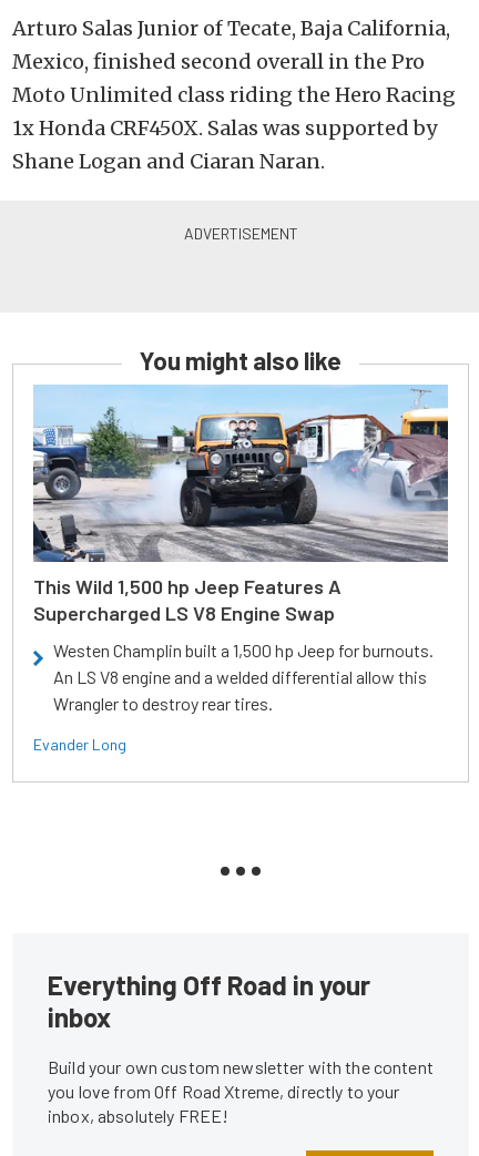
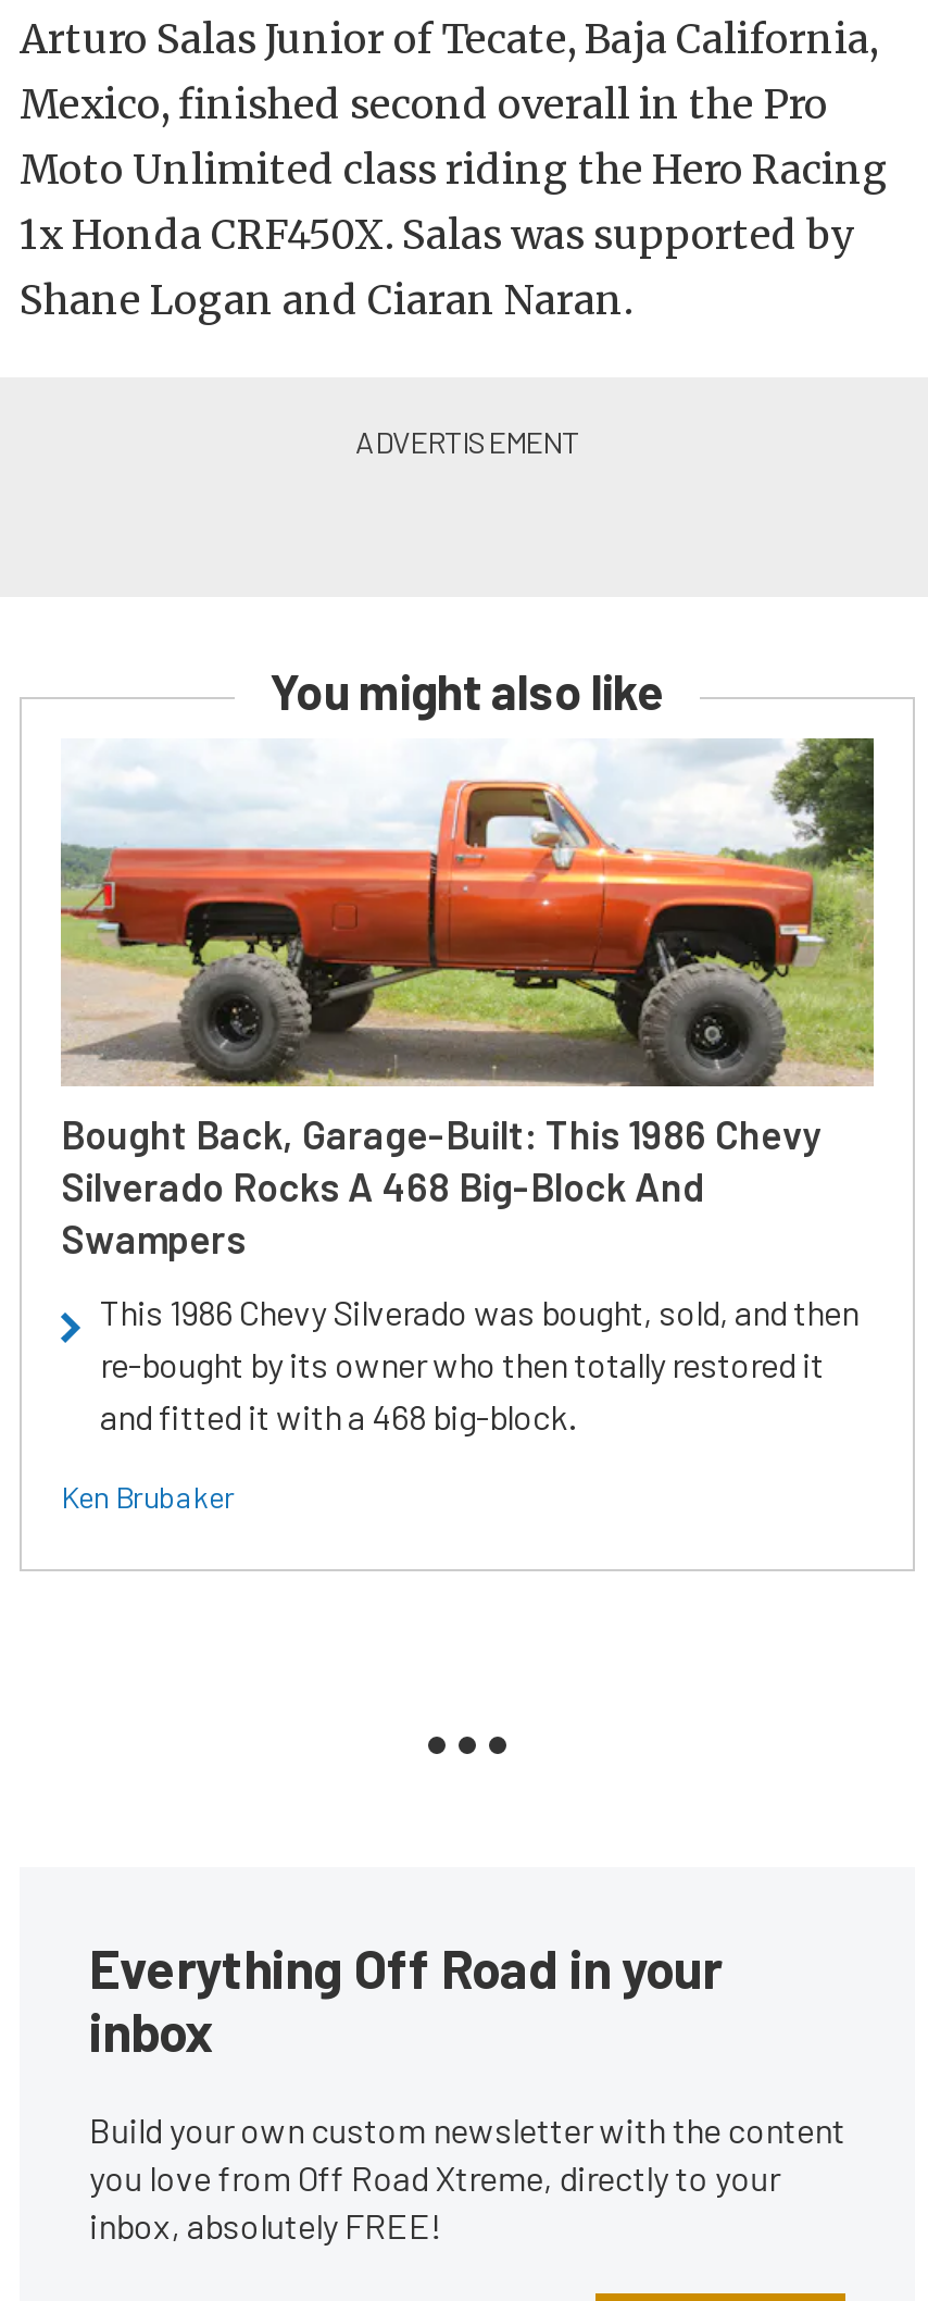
[32,383,449,626] [image] | This Wild 1,500 hp Jeep Features A | Supercharged LS V8 Engine Swap -> [61,736,876,1264] [image] | Bought Back, Garage-Built: This 1986 Chevy | Silverado Rocks A 468 Big-Block And | Swampers
[53,640,434,714] Westen Champlin built a 1,500 hp Jeep for burnouts. | An LS V8 engine and a welded differential allow this | Wrangler to destroy rear tires. -> [100,1292,858,1438] This 1986 Chevy Silverado was bought, sold, and then | re-bought by its owner who then totally restored it | and fitted it with a 468 big-block.
[33,735,126,754] Evander Long -> [61,1479,235,1516] Ken Brubaker

